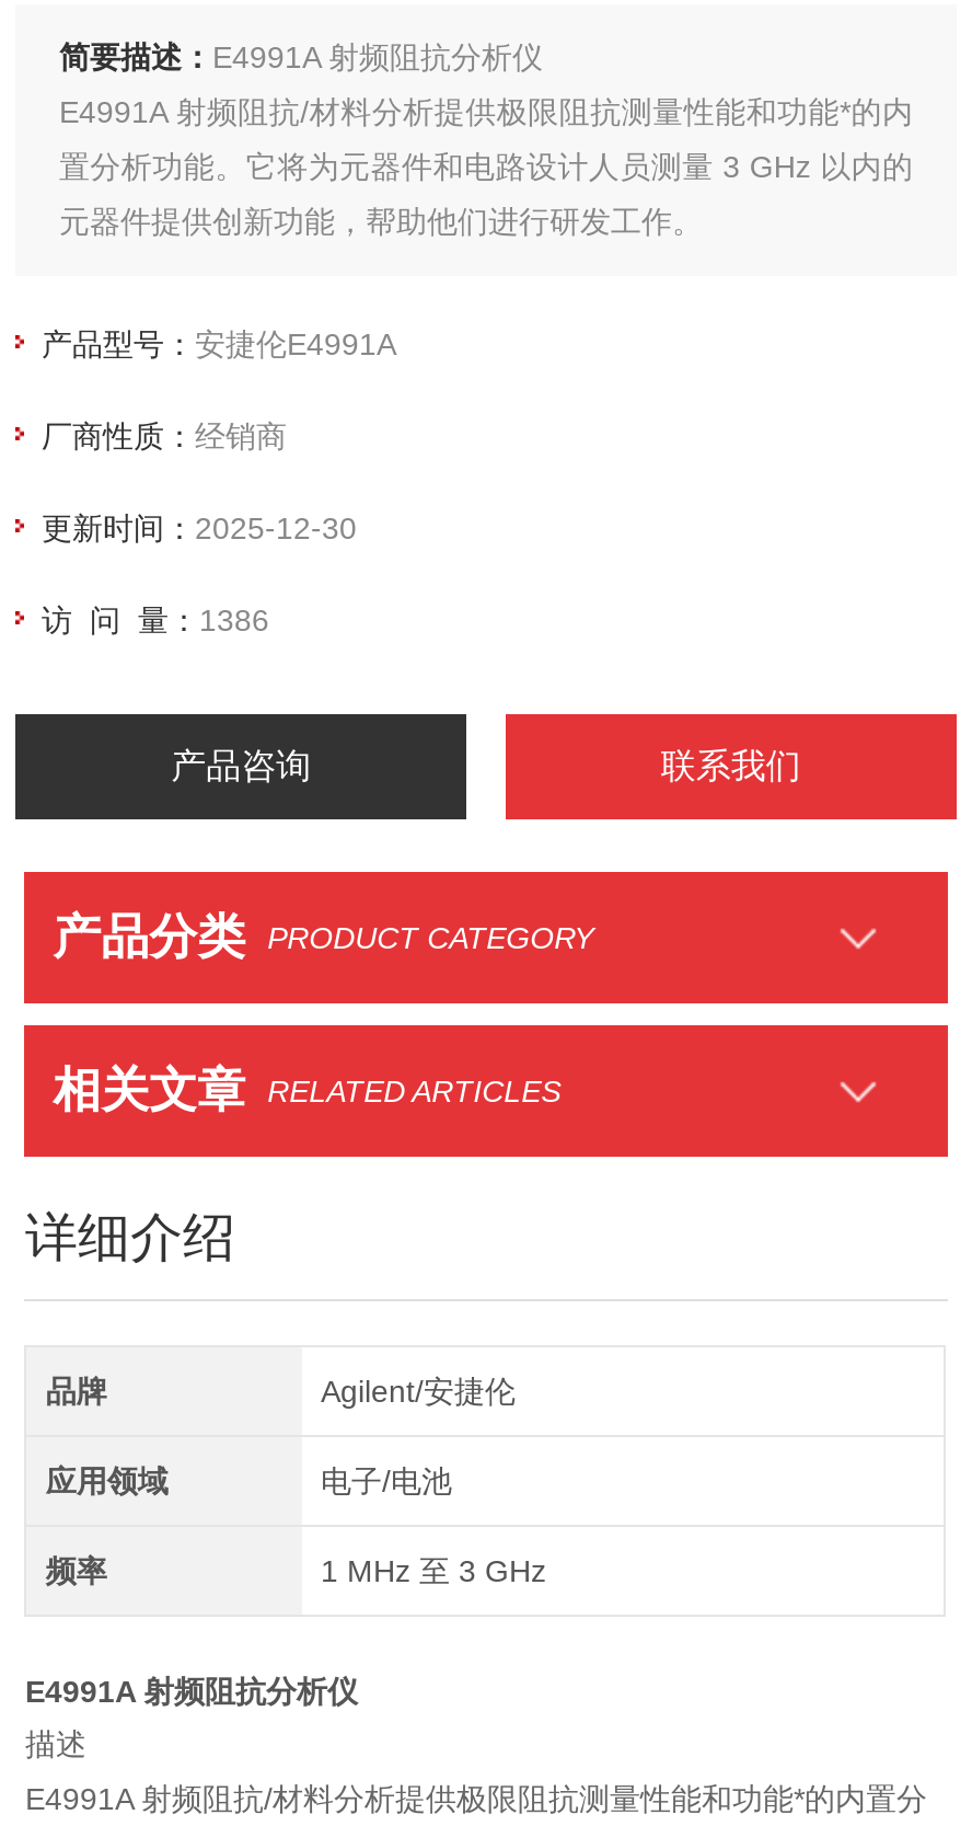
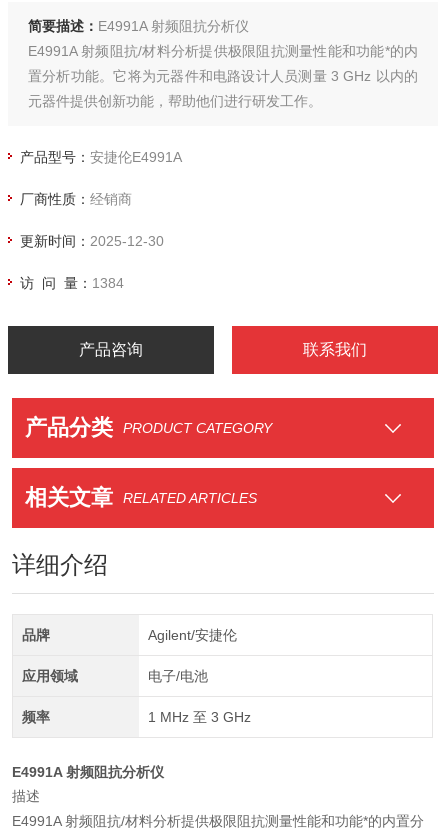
[42,602,269,638] 访 问 量：1386 -> [20,275,124,291] 访 问 量：1384

